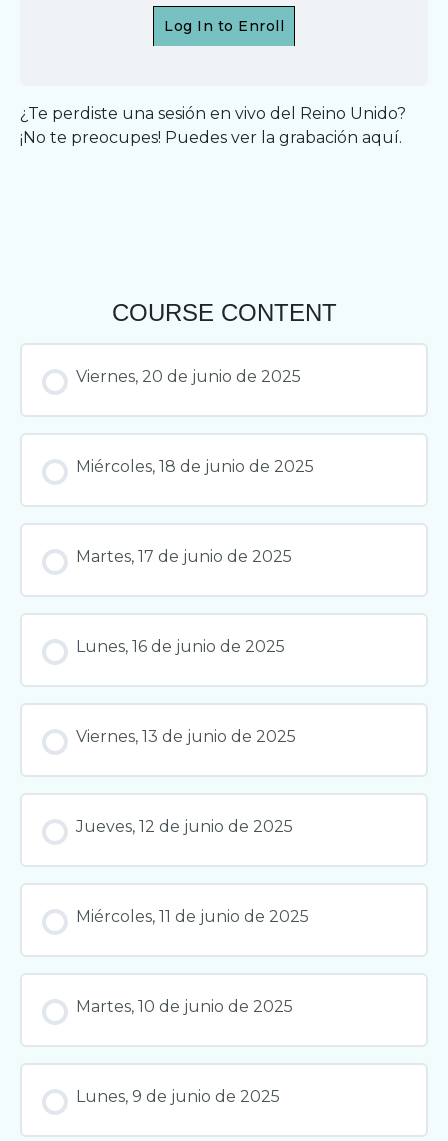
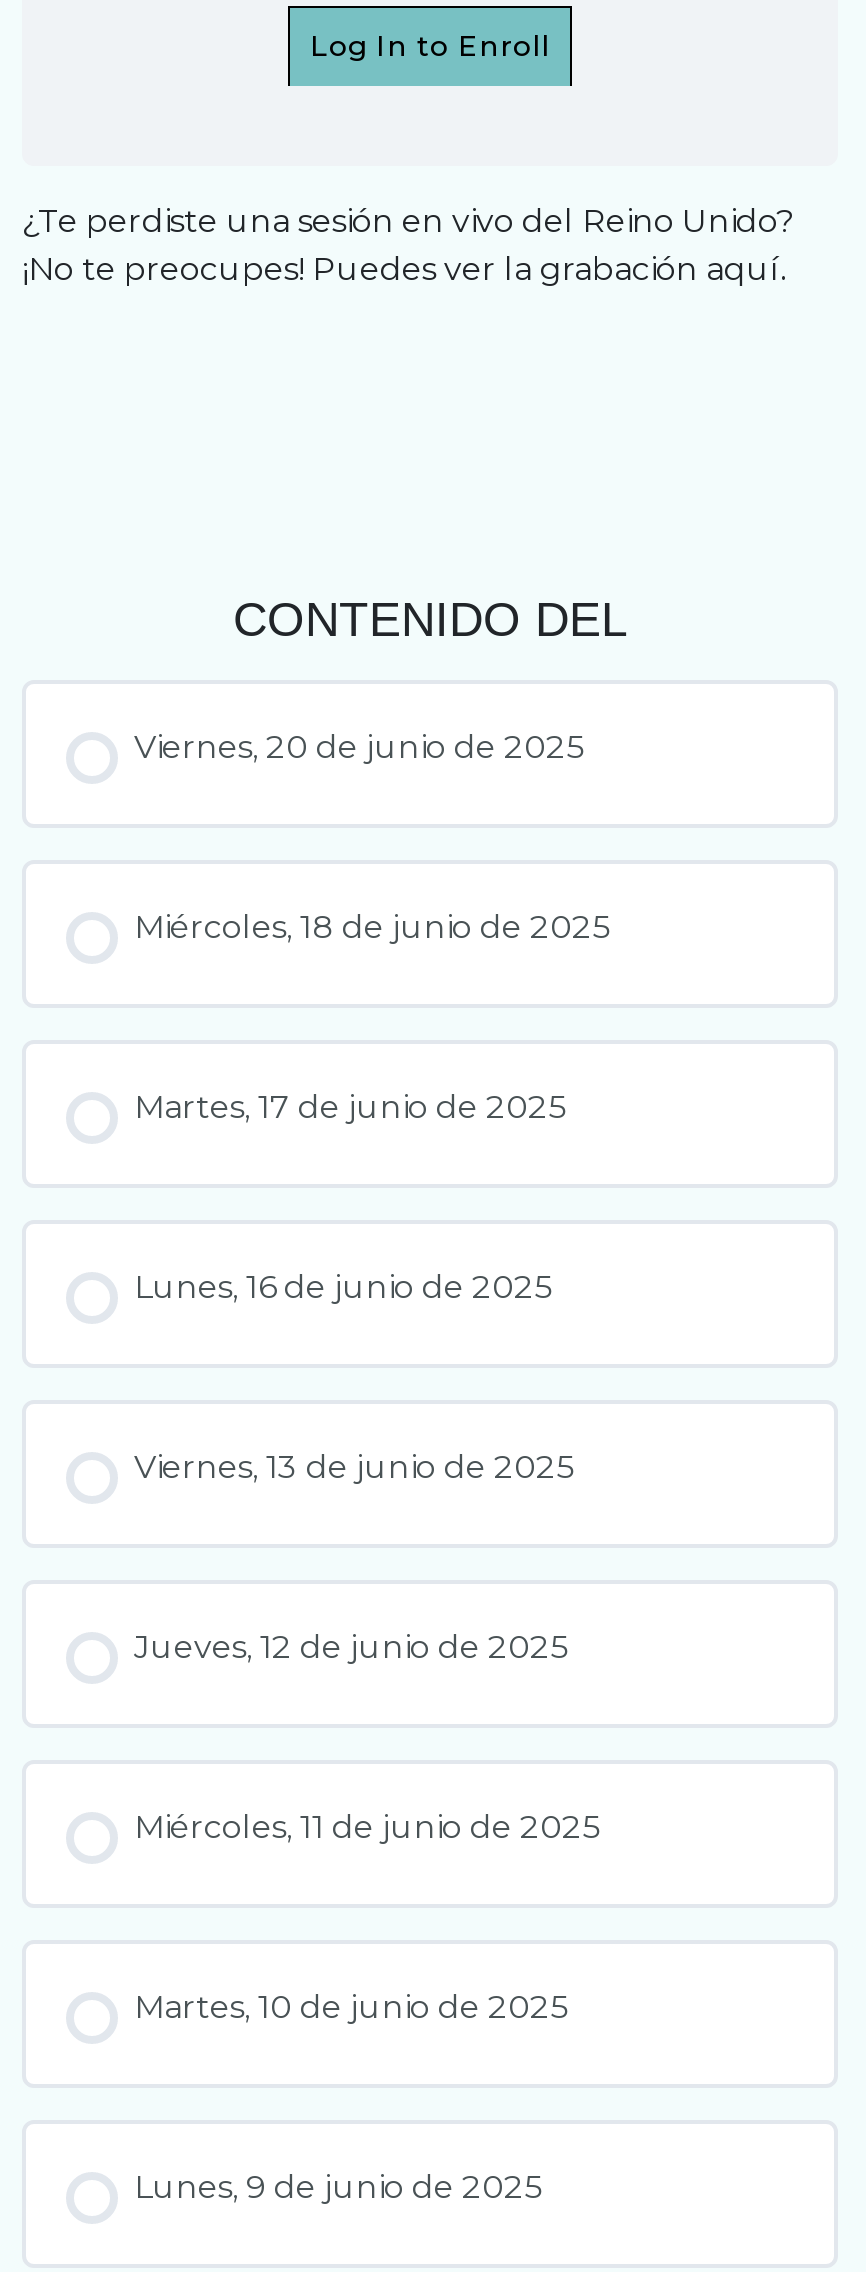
[111,299,336,326] COURSE CONTENT -> [233,592,627,646] CONTENIDO DEL

